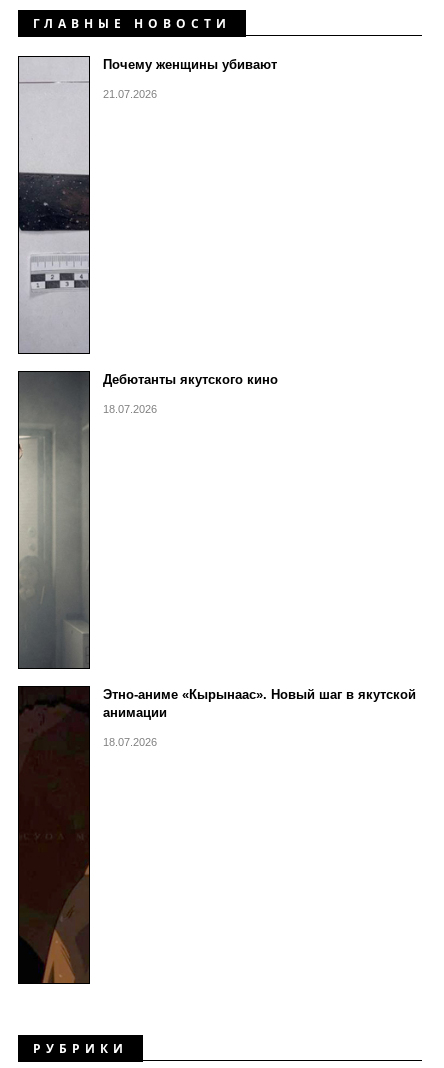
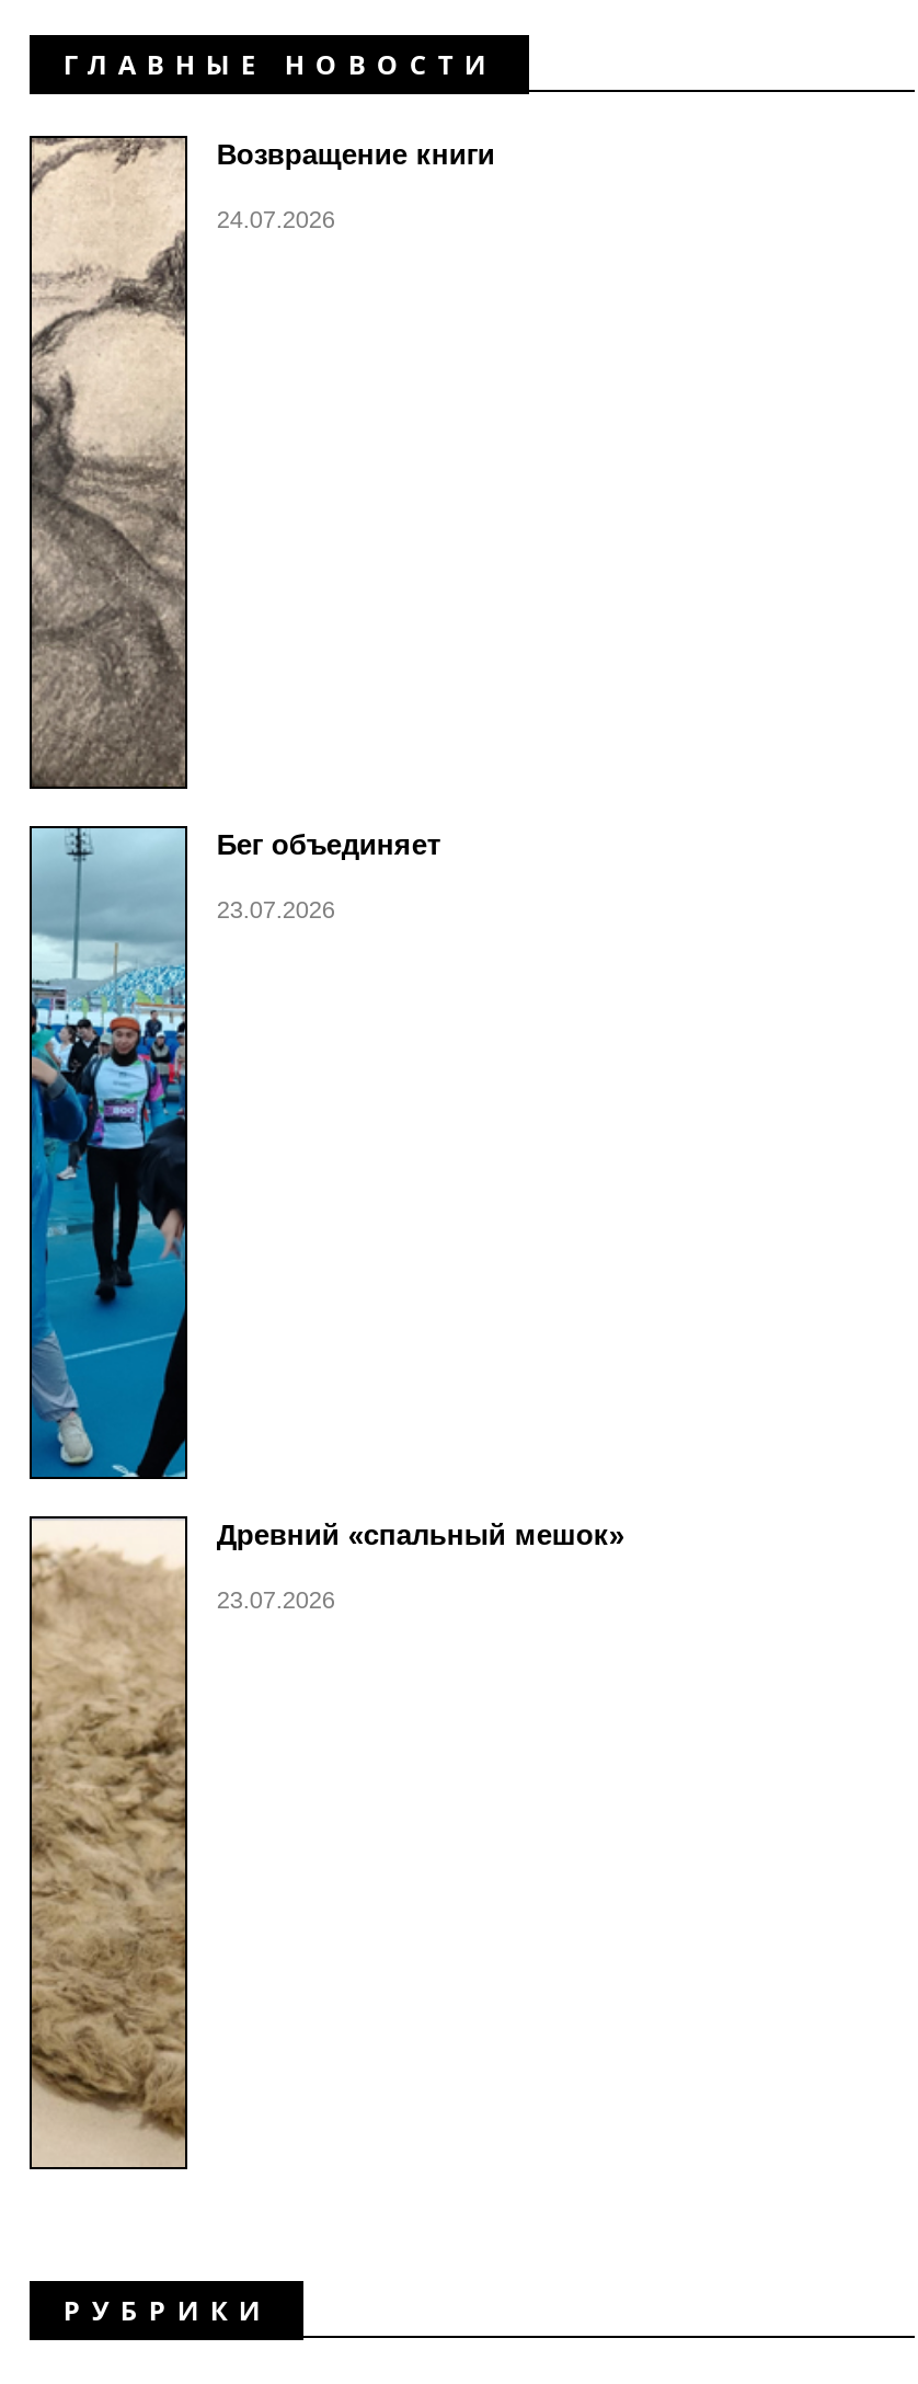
[18,56,277,354] [image] | Почему женщины убивают -> [30,136,495,789] [image] | Возвращение книги
[103,88,157,100] 21.07.2026 -> [217,206,335,233] 24.07.2026
[18,371,278,669] [image] | Дебютанты якутского кино -> [30,826,440,1479] [image] | Бег объединяет
[103,403,157,415] 18.07.2026 -> [217,897,335,923] 23.07.2026
[18,686,416,984] [image] | Этно-аниме «Кырынаас». Новый шаг в якутской | анимации -> [30,1516,624,2169] [image] | Древний «спальный мешок»
[103,736,157,748] 18.07.2026 -> [217,1587,335,1613] 23.07.2026

